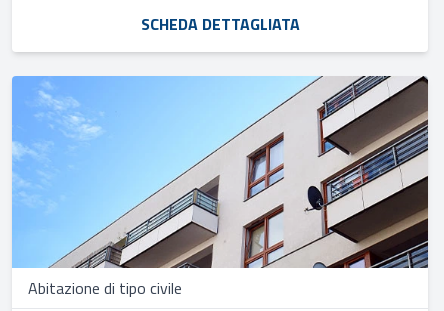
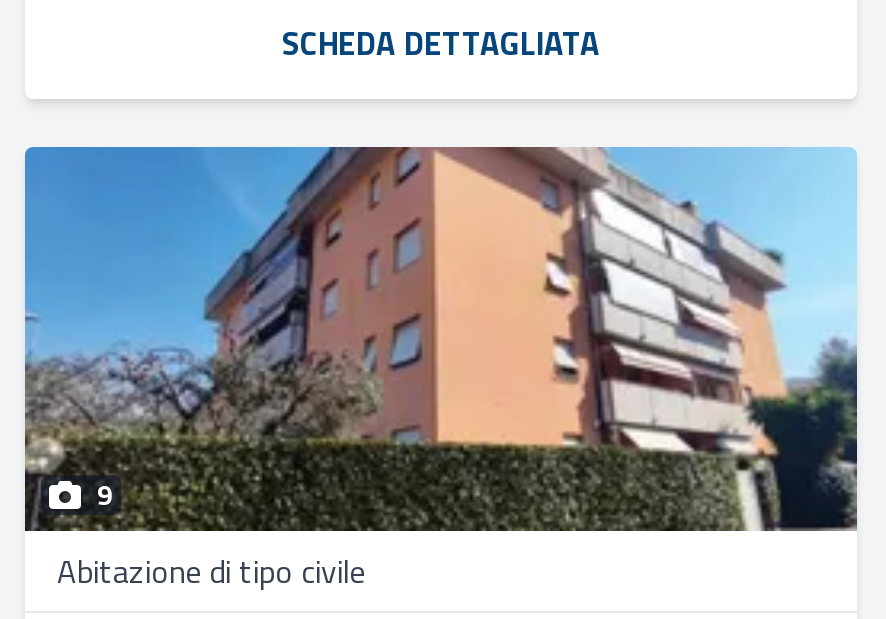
none -> [97,473,113,515] 9
[11,75,429,269] [image] -> [23,145,859,533] [image]

